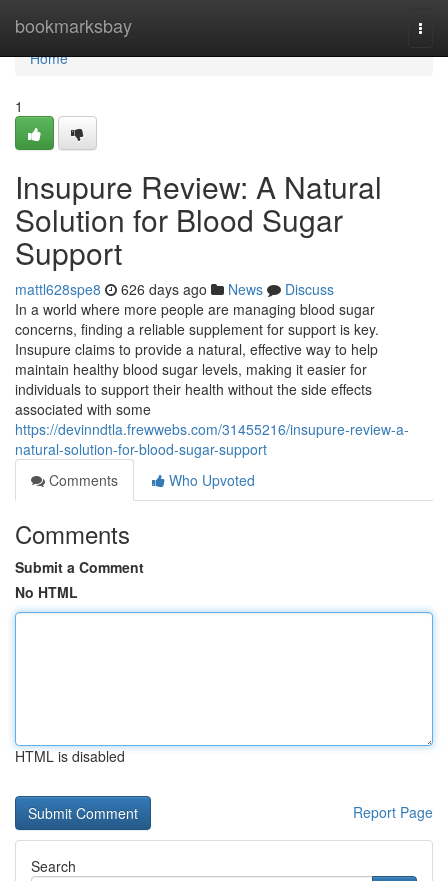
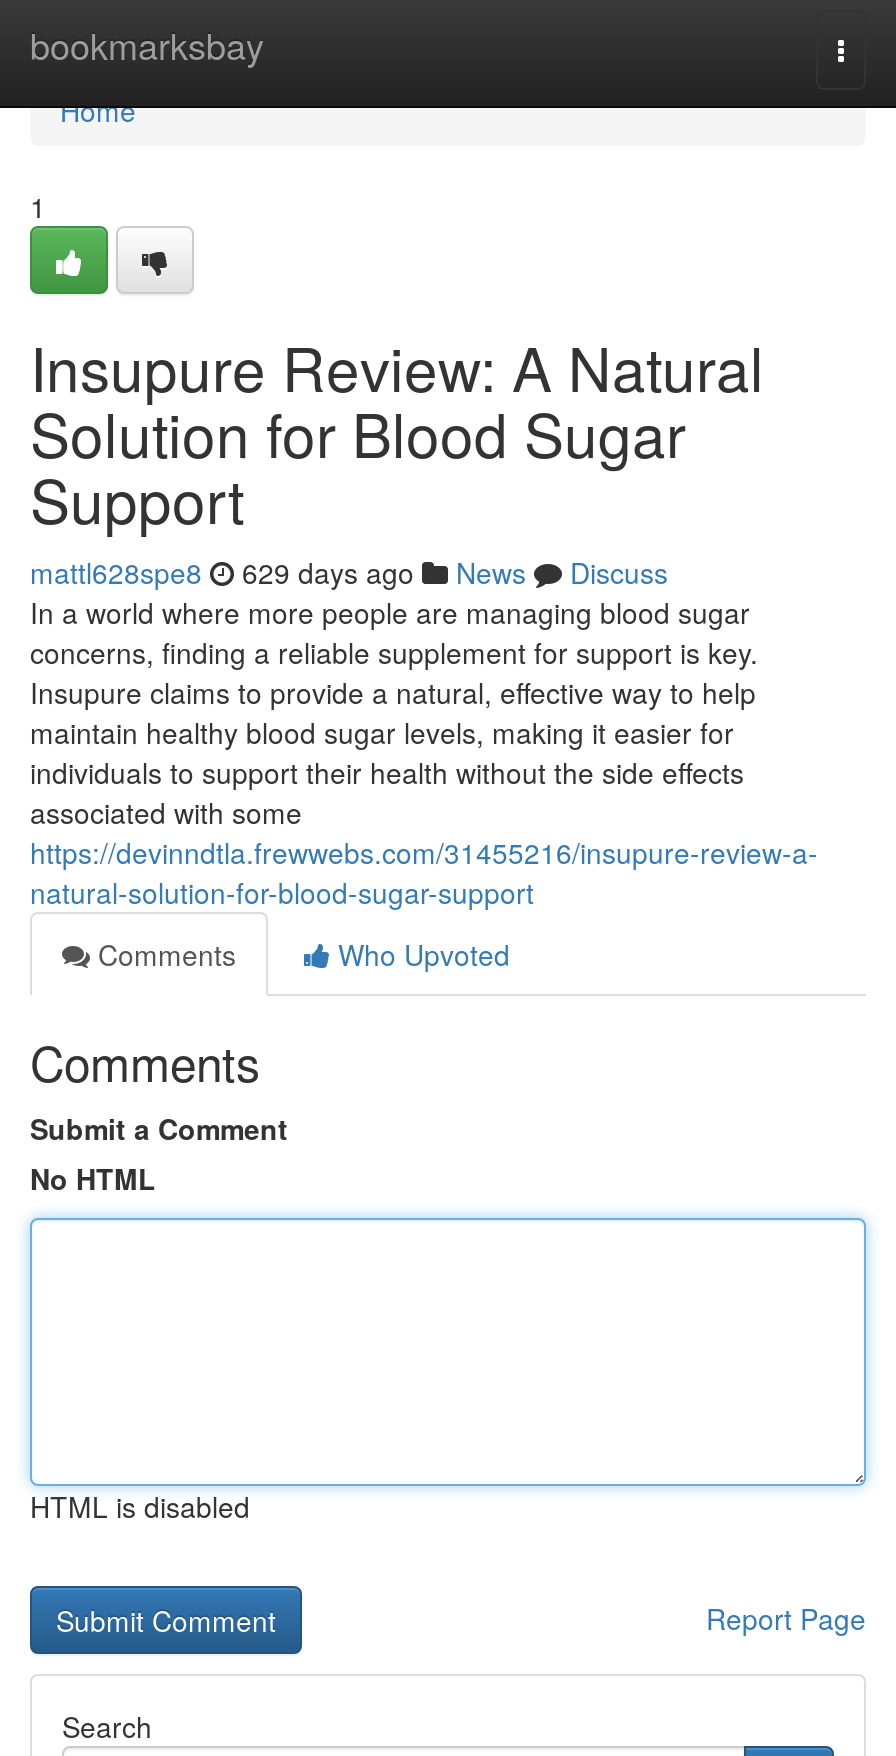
[15,279,334,299] mattl628spe8 626 days ago News Discuss -> [30,552,668,592] mattl628spe8 629 days ago News Discuss

